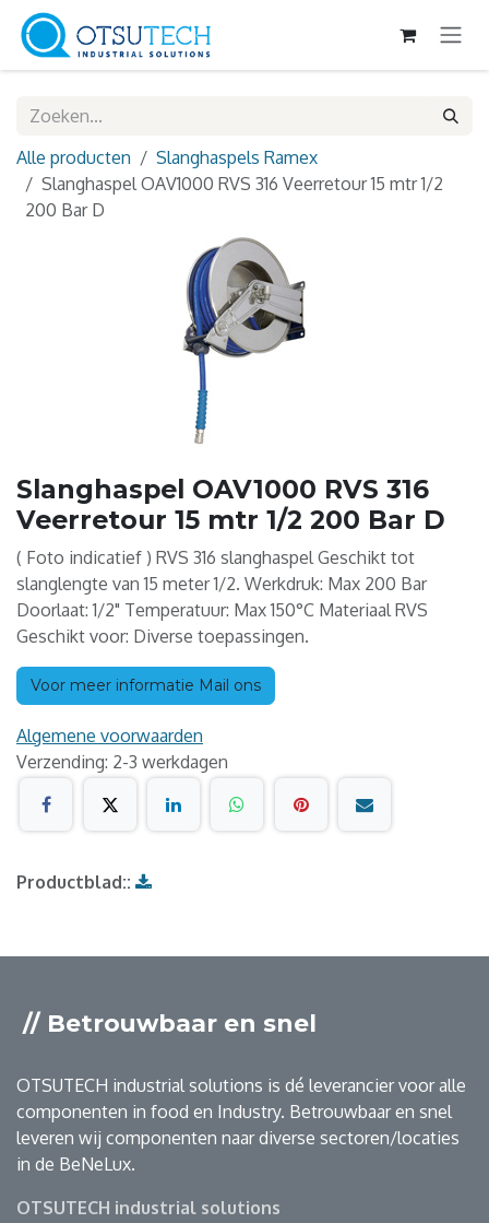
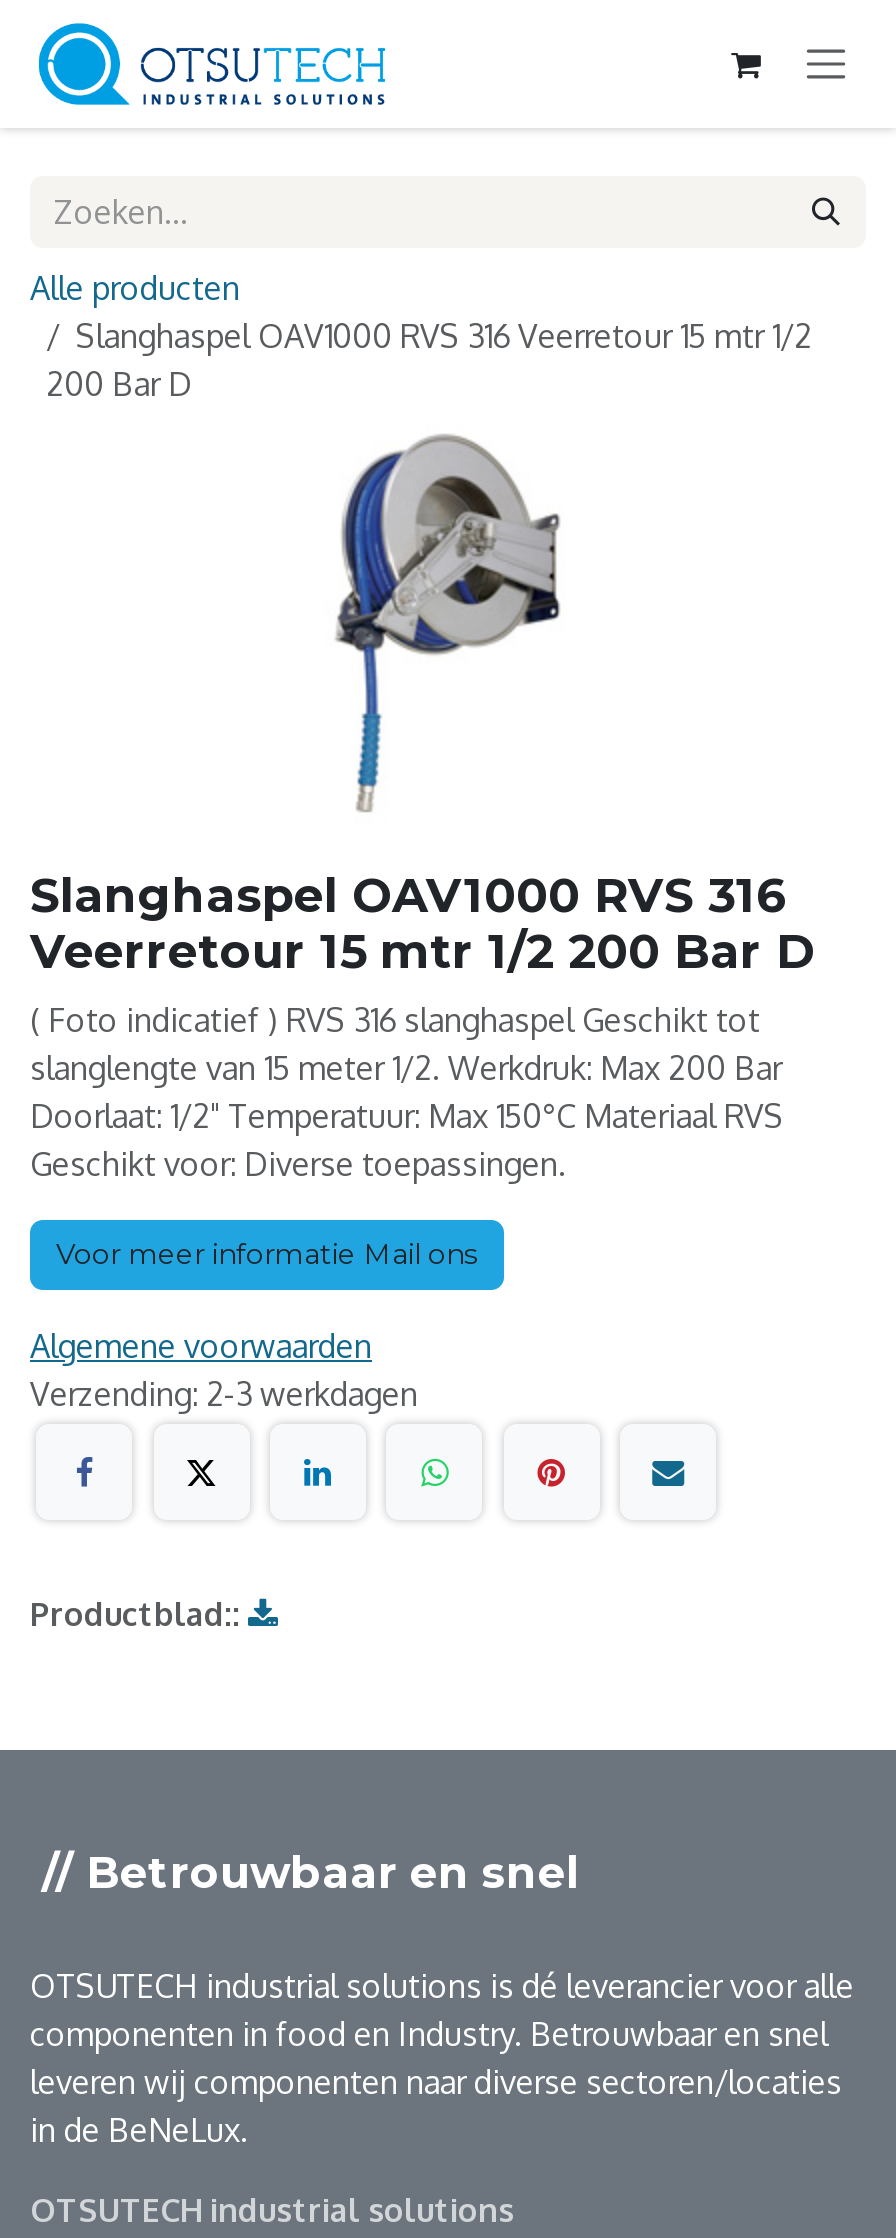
[156,146,318,168] Slanghaspels Ramex -> none

